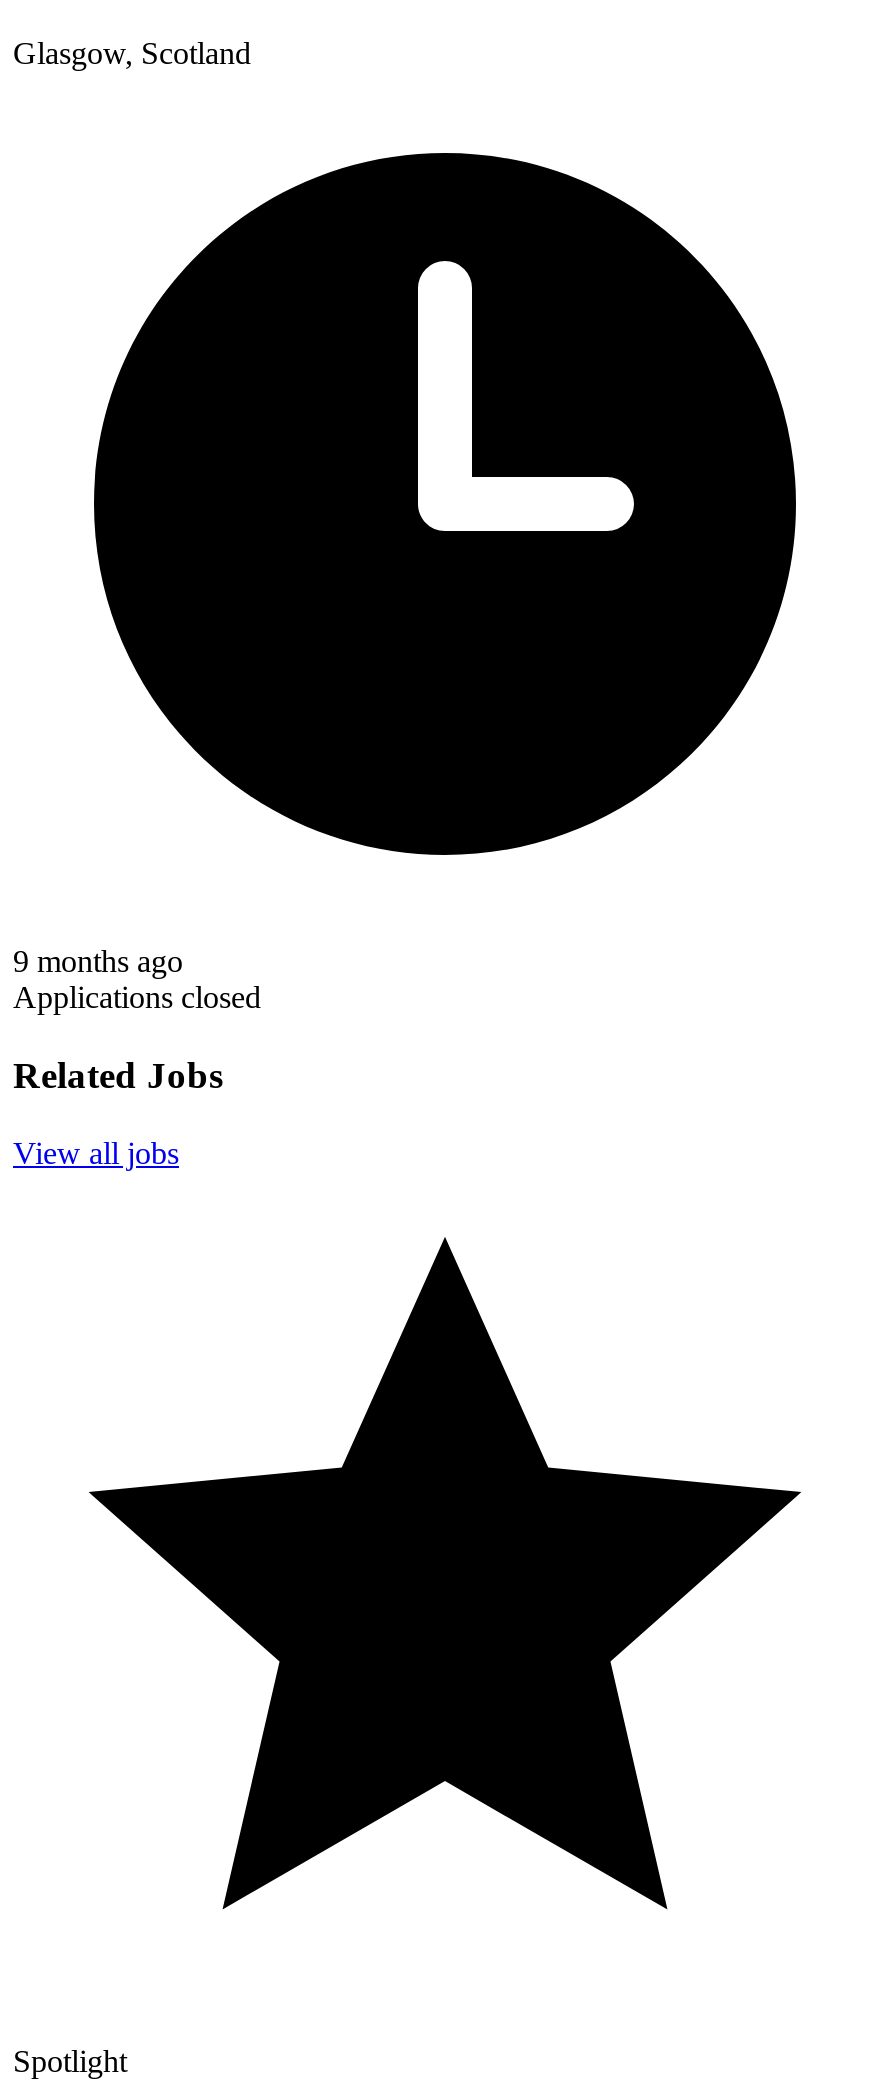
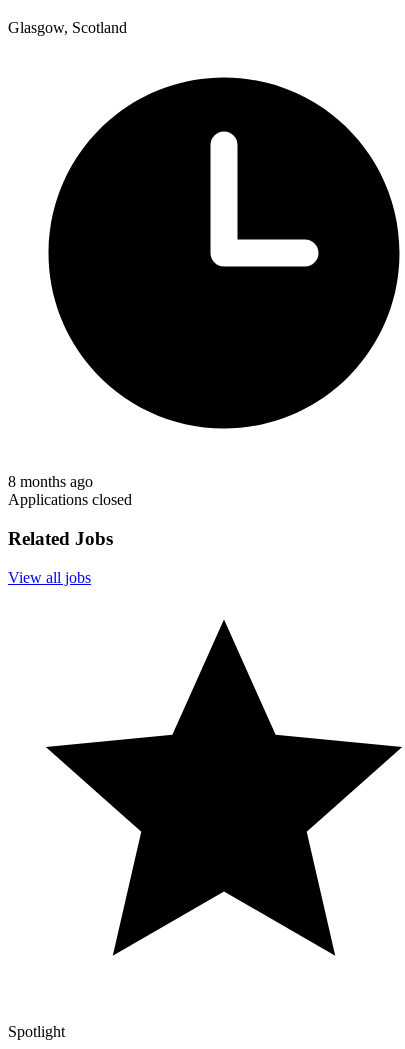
[13,945,183,979] 9 months ago -> [8,473,93,490] 8 months ago

